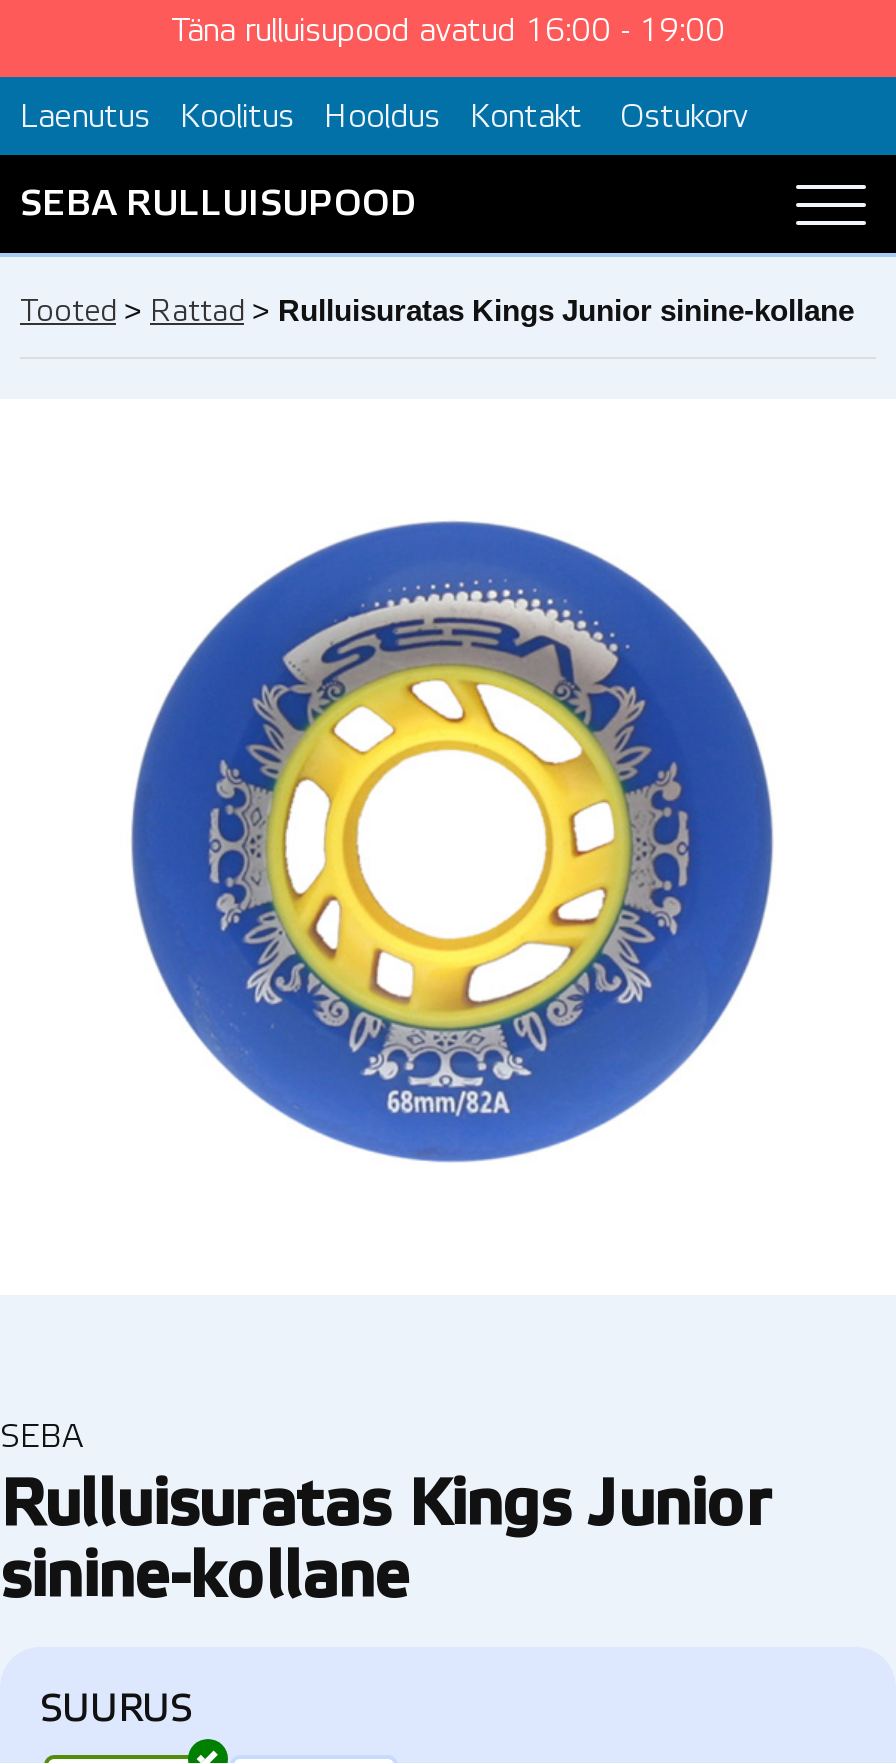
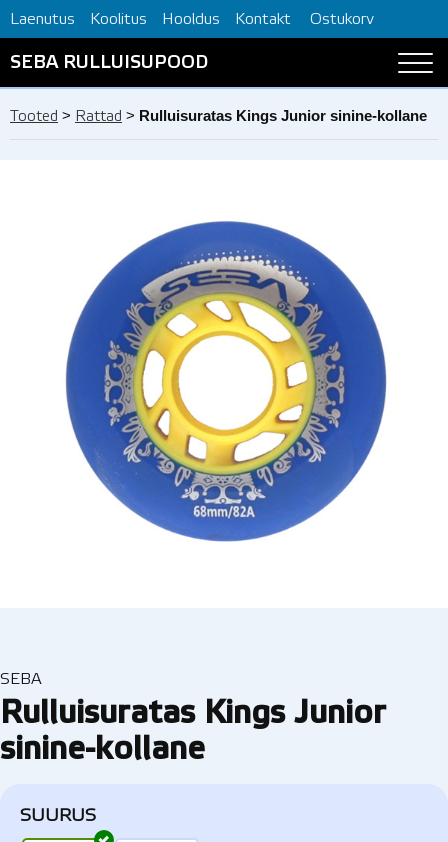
[171,17,725,47] Täna rulluisupood avatud 16:00 - 19:00 -> none

